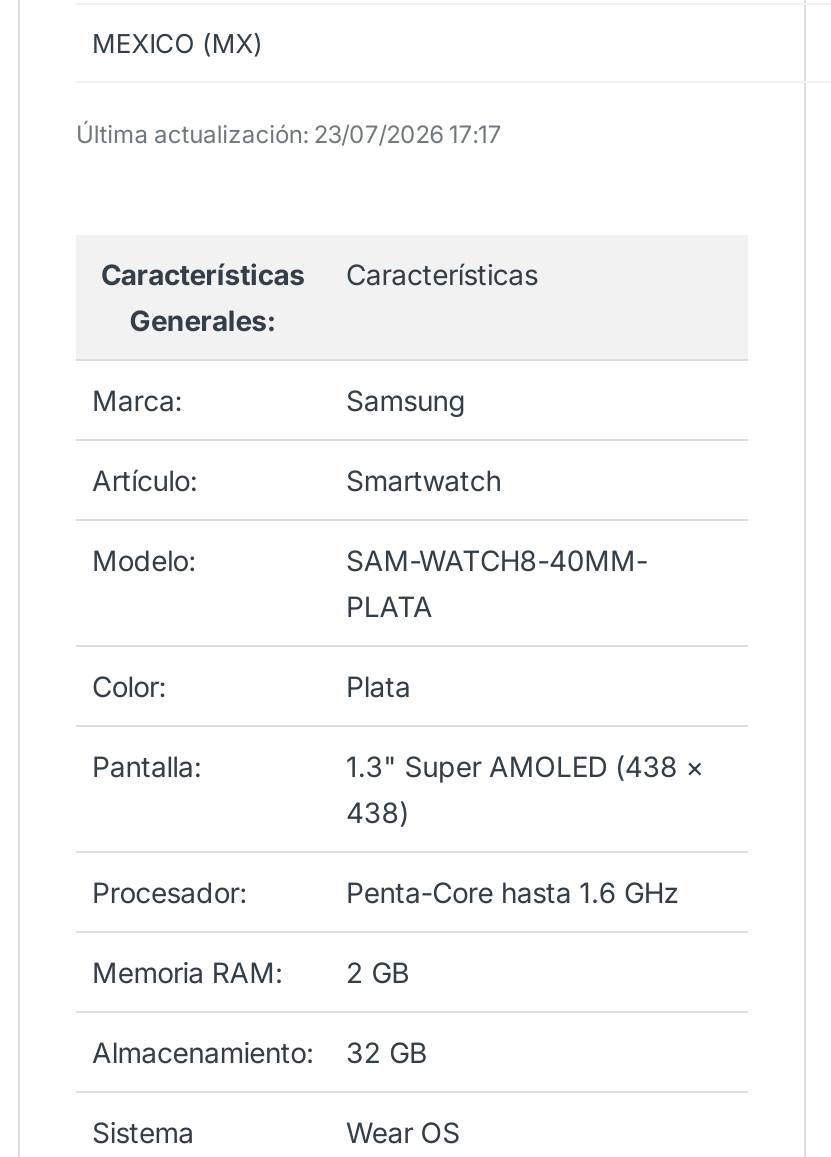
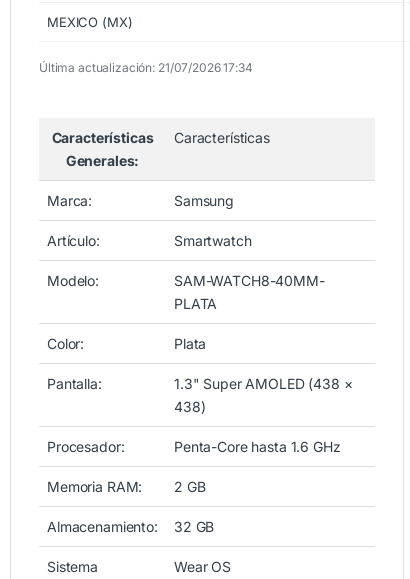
[76,120,501,150] Última actualización: 23/07/2026 17:17 -> [39,60,253,75] Última actualización: 21/07/2026 17:34

